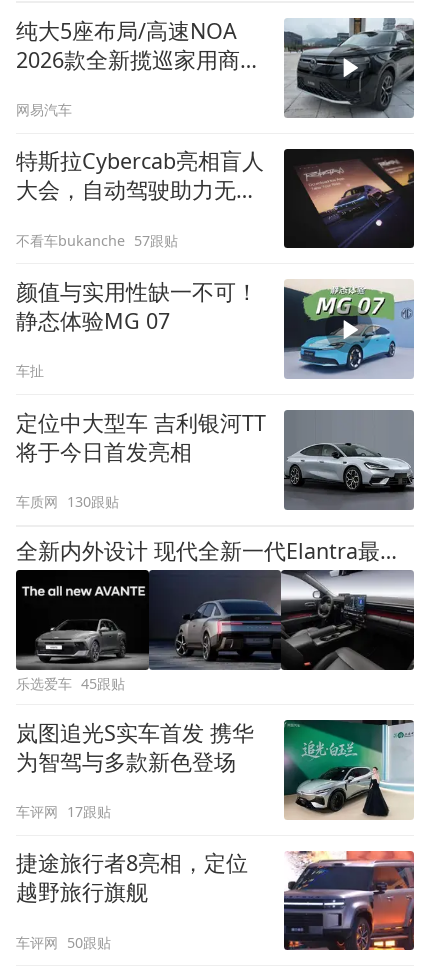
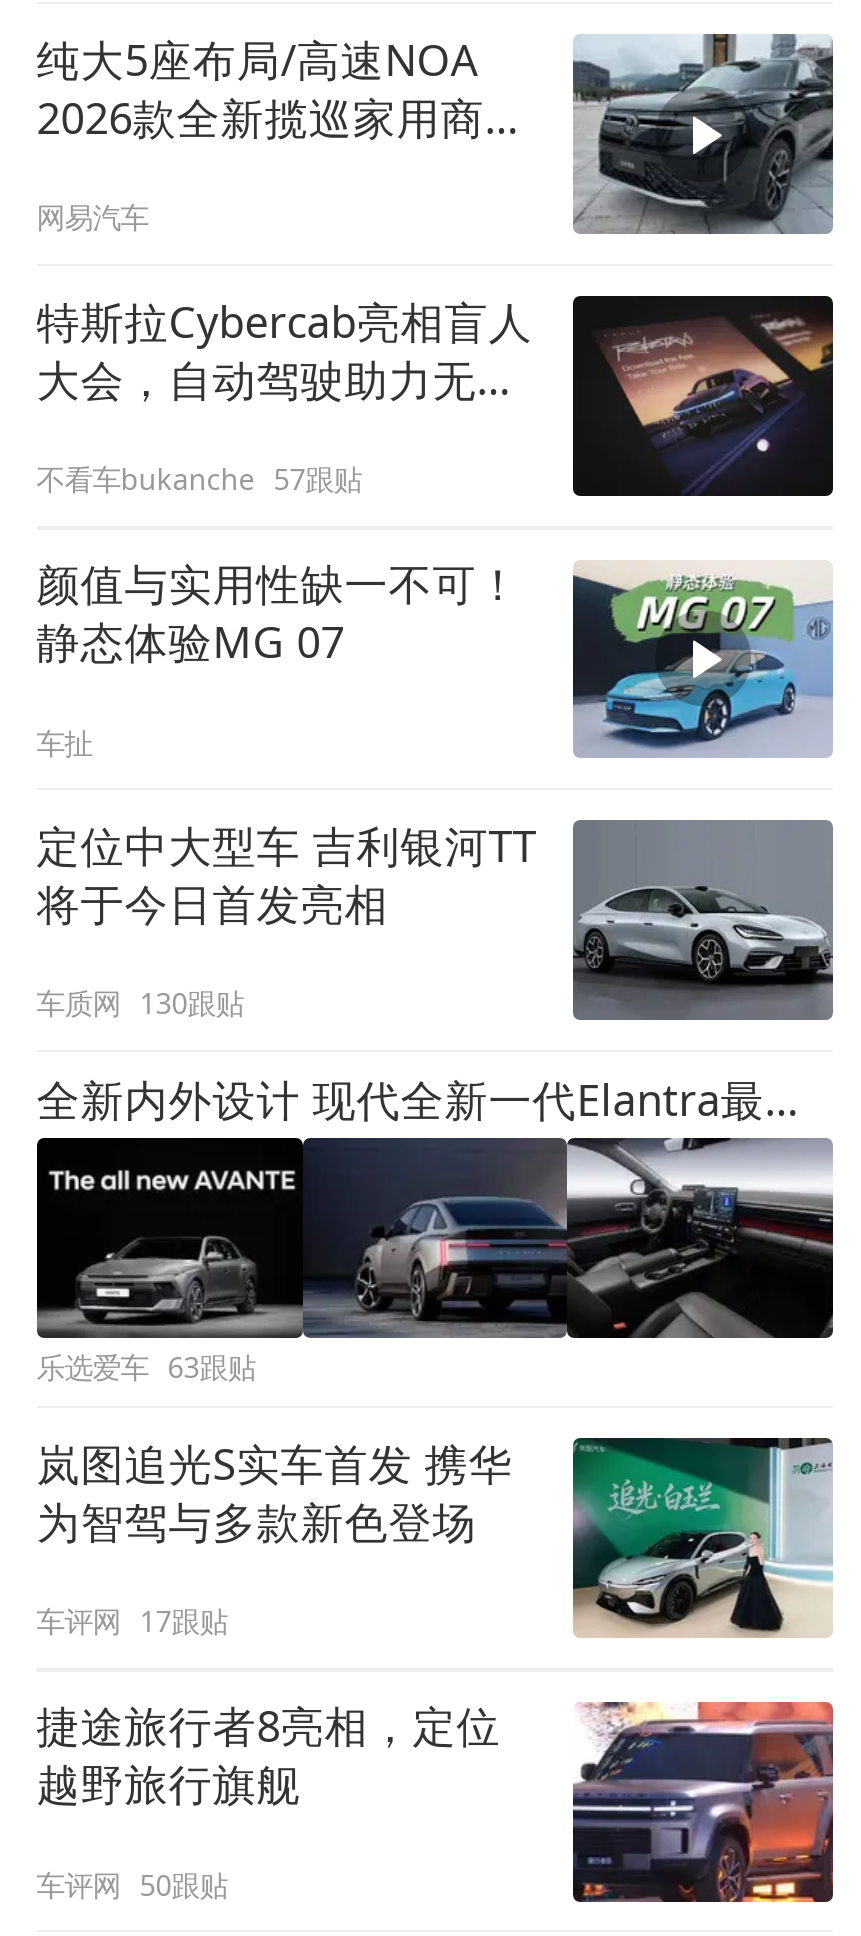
[16,674,125,693] 乐选爱车 45跟贴 -> [36,1347,256,1385] 乐选爱车 63跟贴

